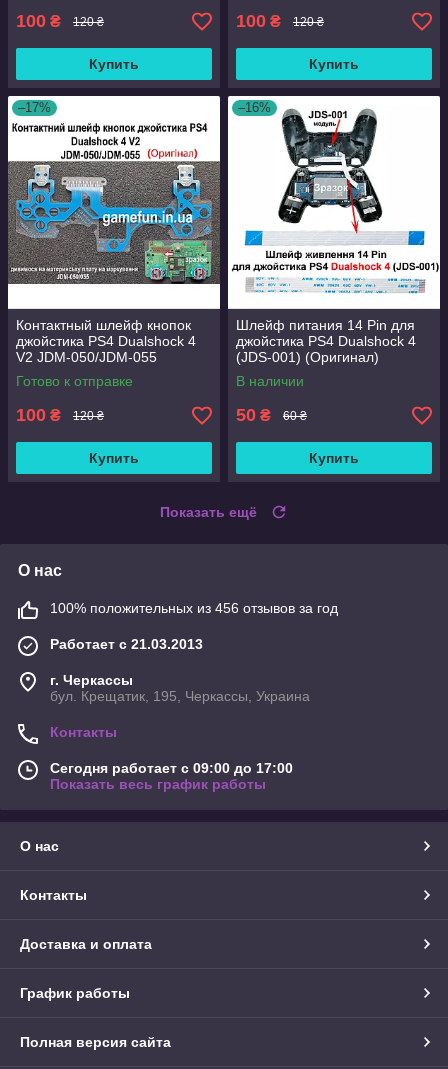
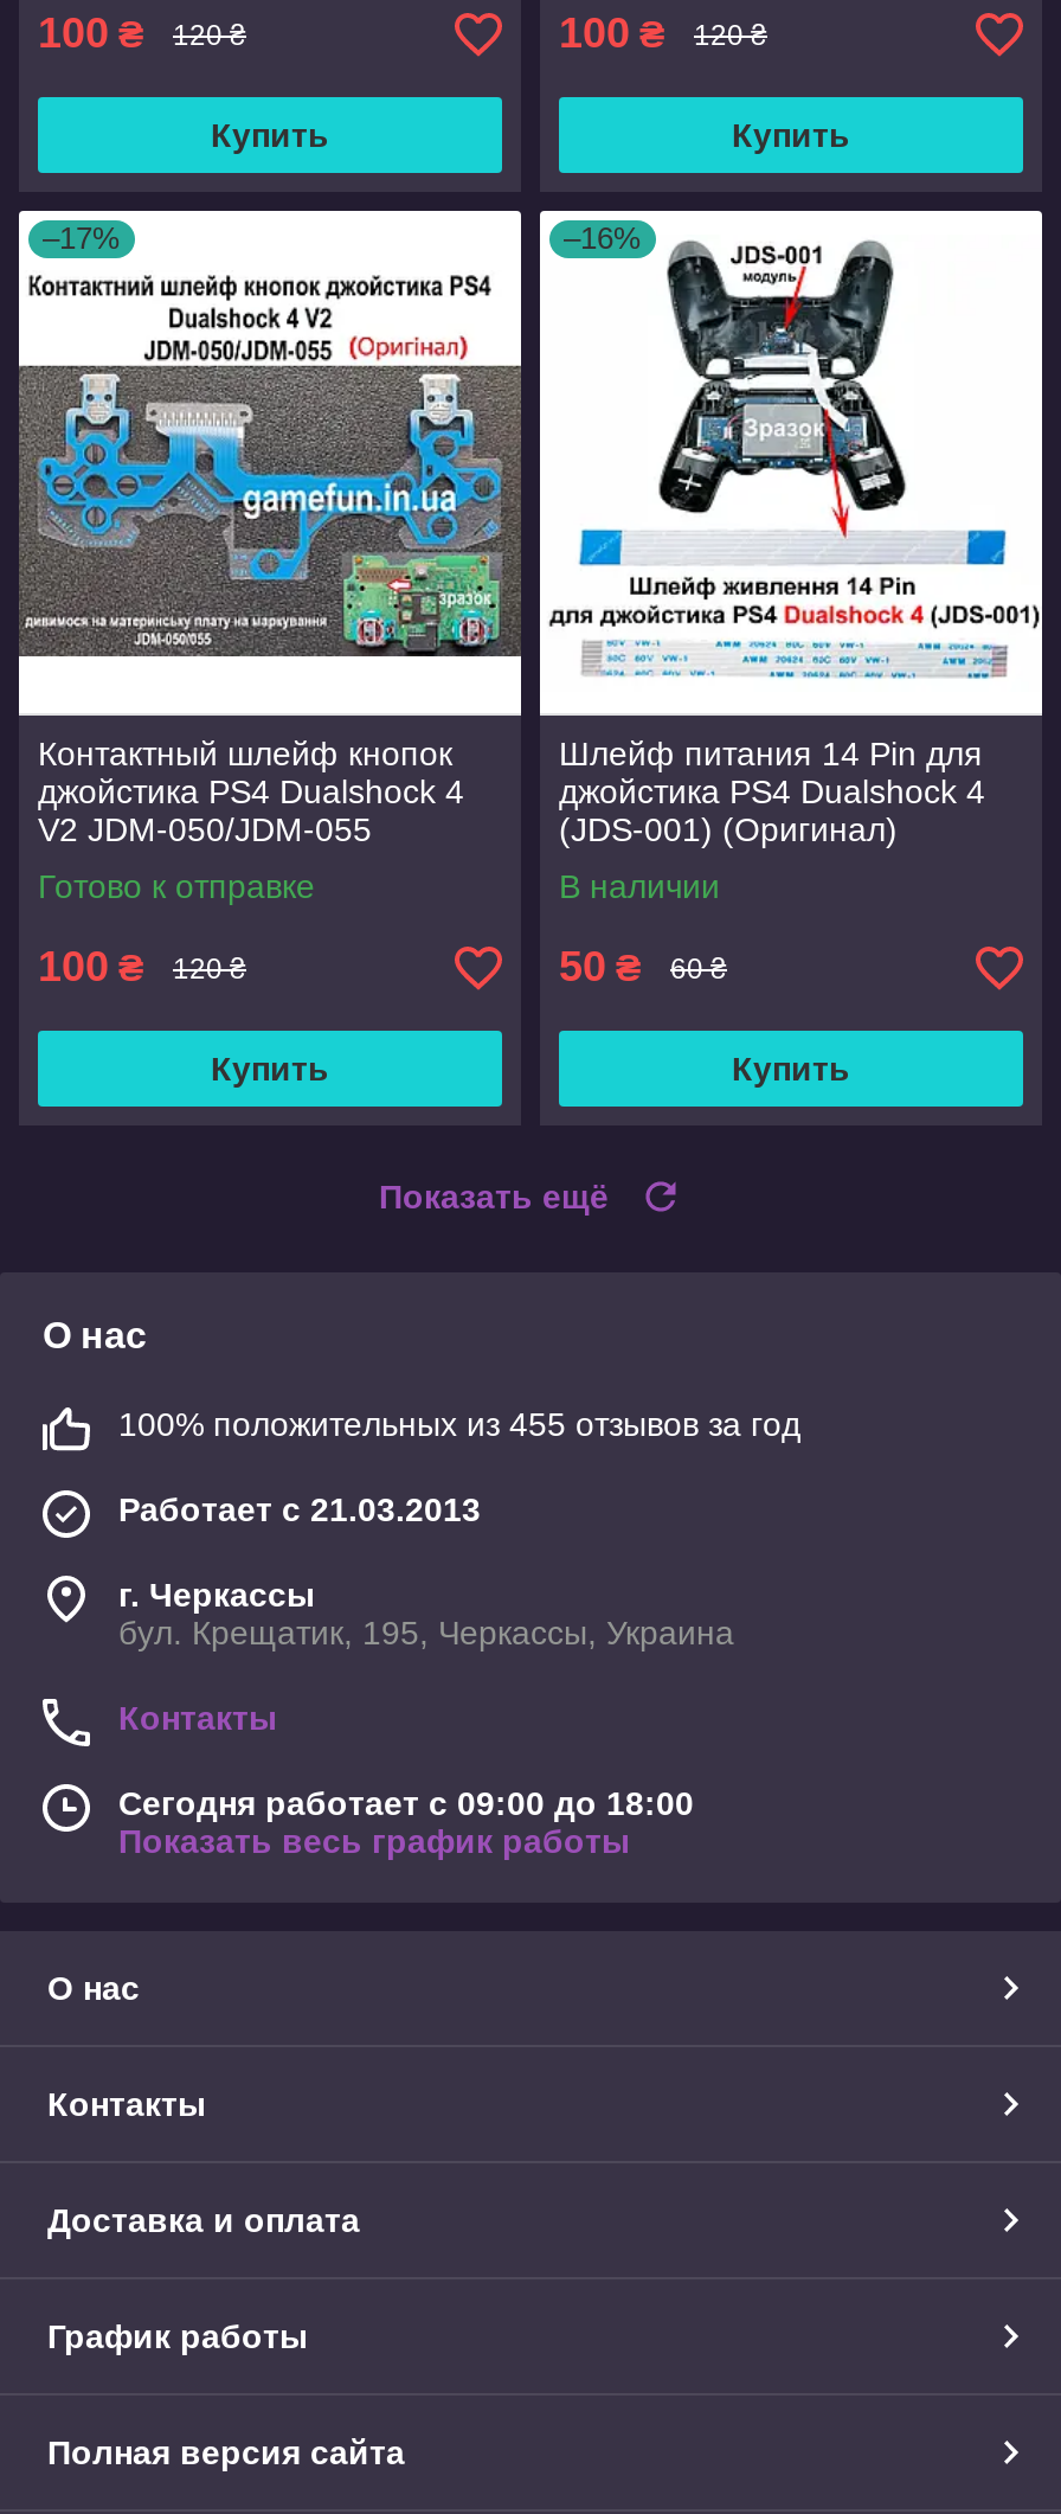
[50,600,338,616] 100% положительных из 456 отзывов за год -> [118,1406,800,1444] 100% положительных из 455 отзывов за год
[50,760,293,776] Сегодня работает с 09:00 до 17:00 -> [118,1785,694,1823] Сегодня работает с 09:00 до 18:00

